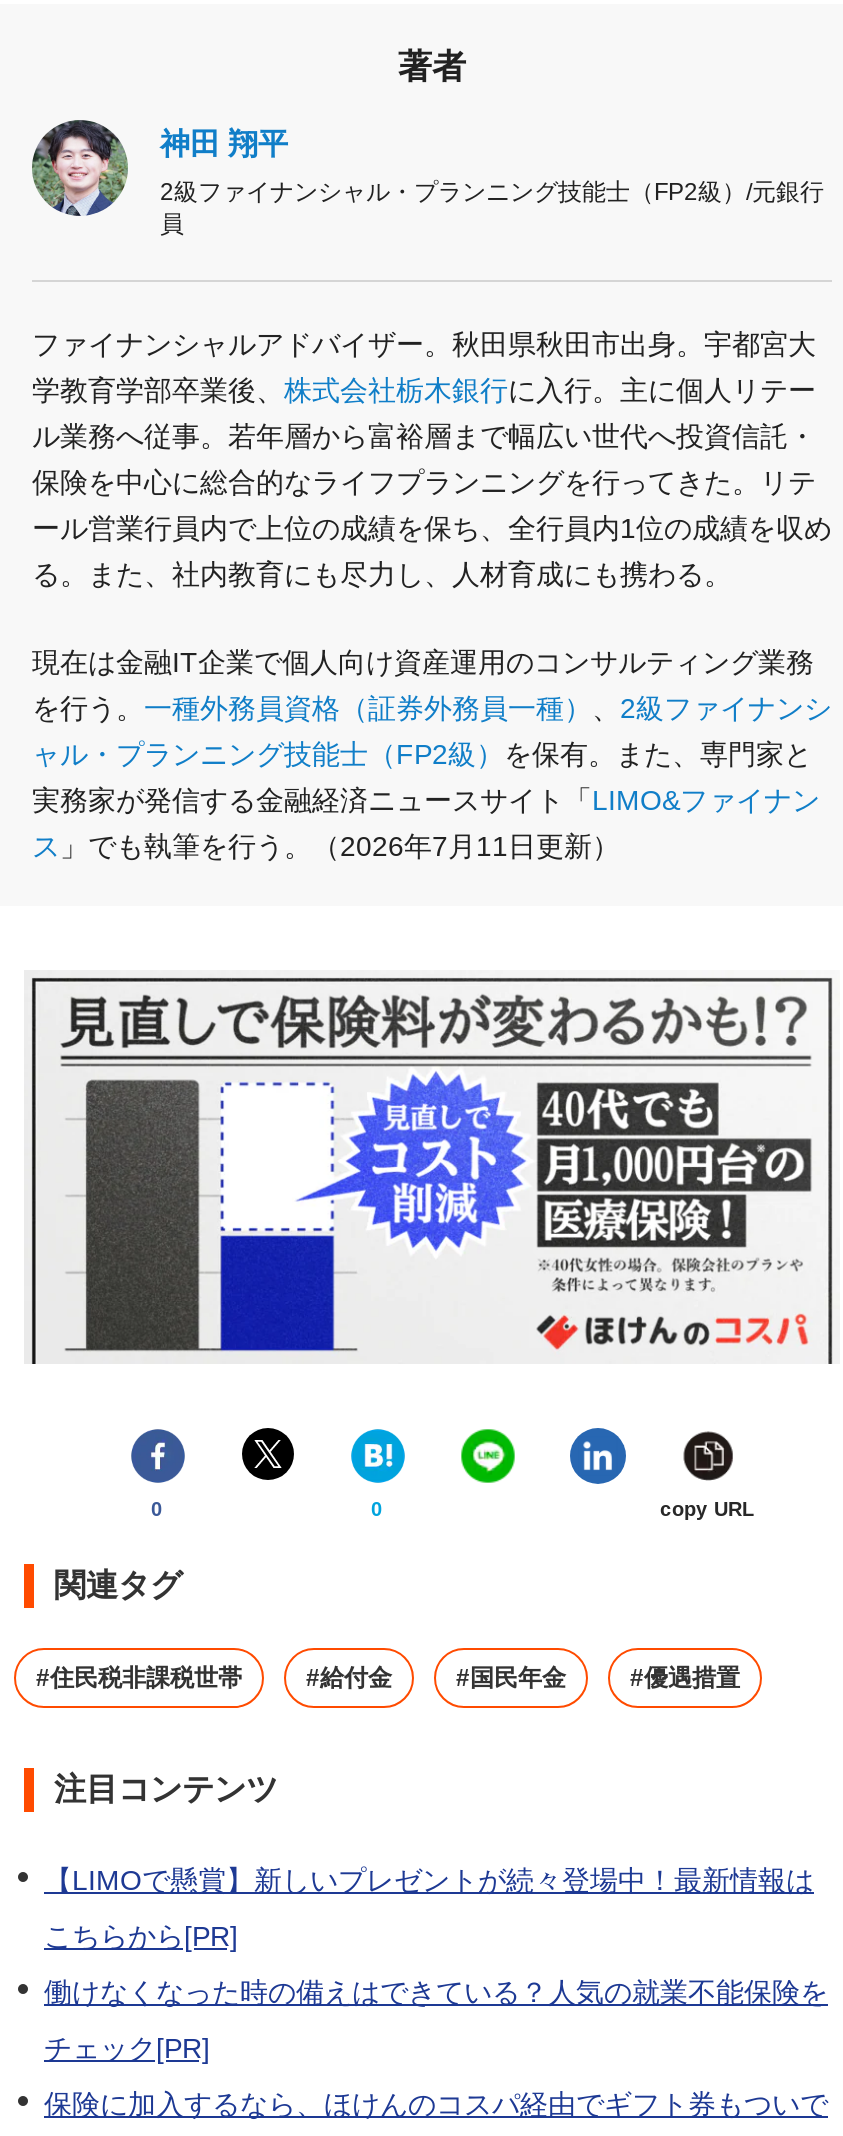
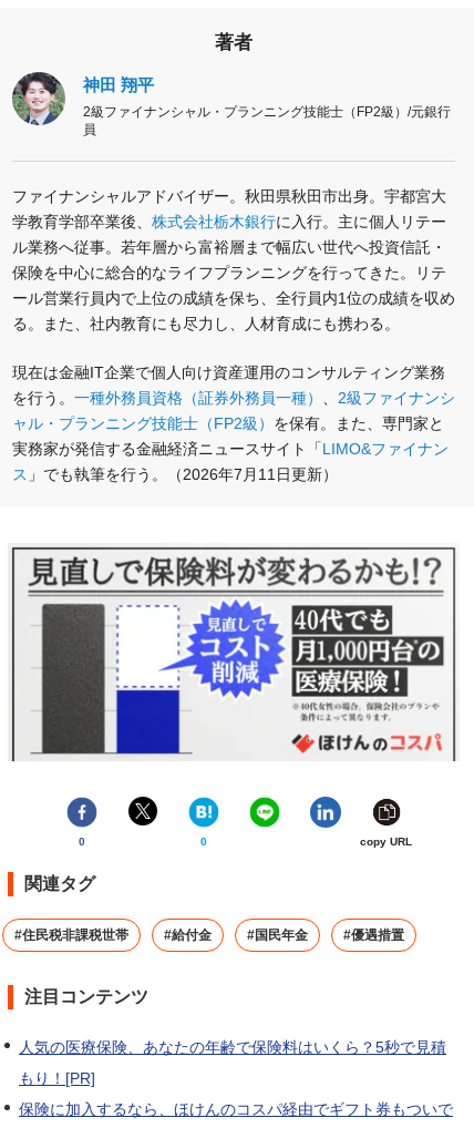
[44,1864,828,2064] 【LIMOで懸賞】新しいプレゼントが続々登場中！最新情報は | こちらから[PR] | 働けなくなった時の備えはできている？人気の就業不能保険を | チェック[PR] -> [19,1039,446,1087] 人気の医療保険、あなたの年齢で保険料はいくら？5秒で見積 | もり！[PR]

